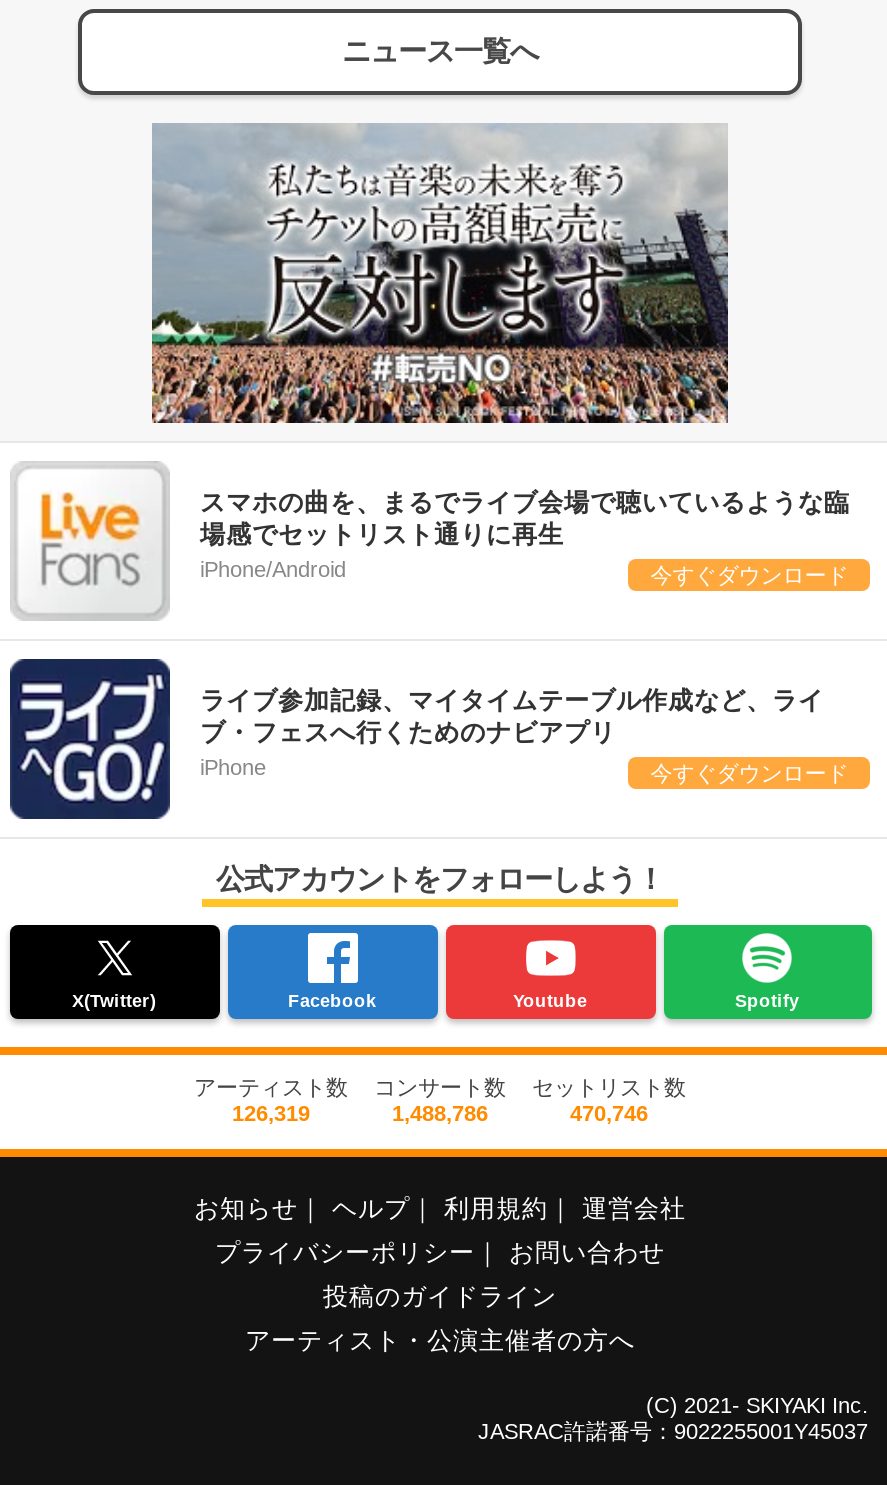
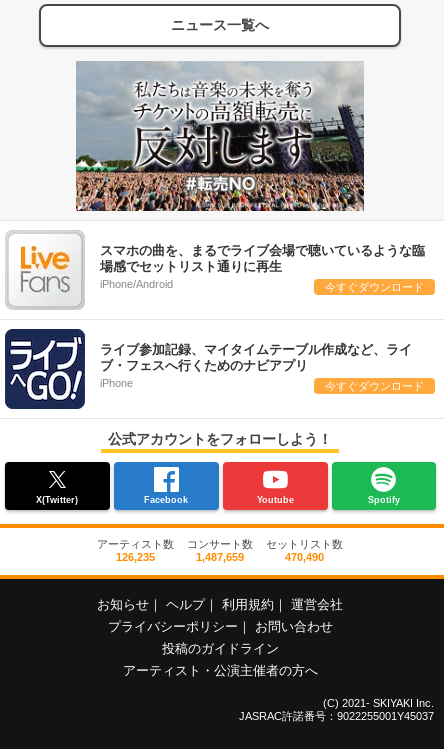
[232,1102,310,1126] 126,319 -> [116,551,155,563] 126,235
[392,1102,488,1126] 1,488,786 -> [196,551,244,563] 1,487,659
[570,1102,648,1126] 470,746 -> [285,551,324,563] 470,490

